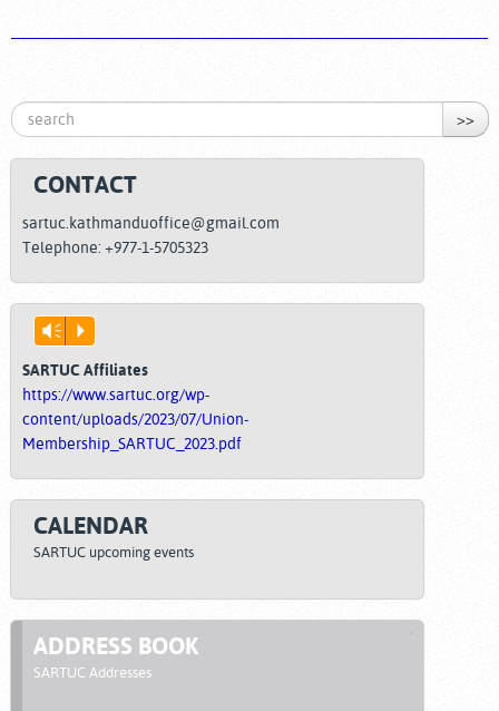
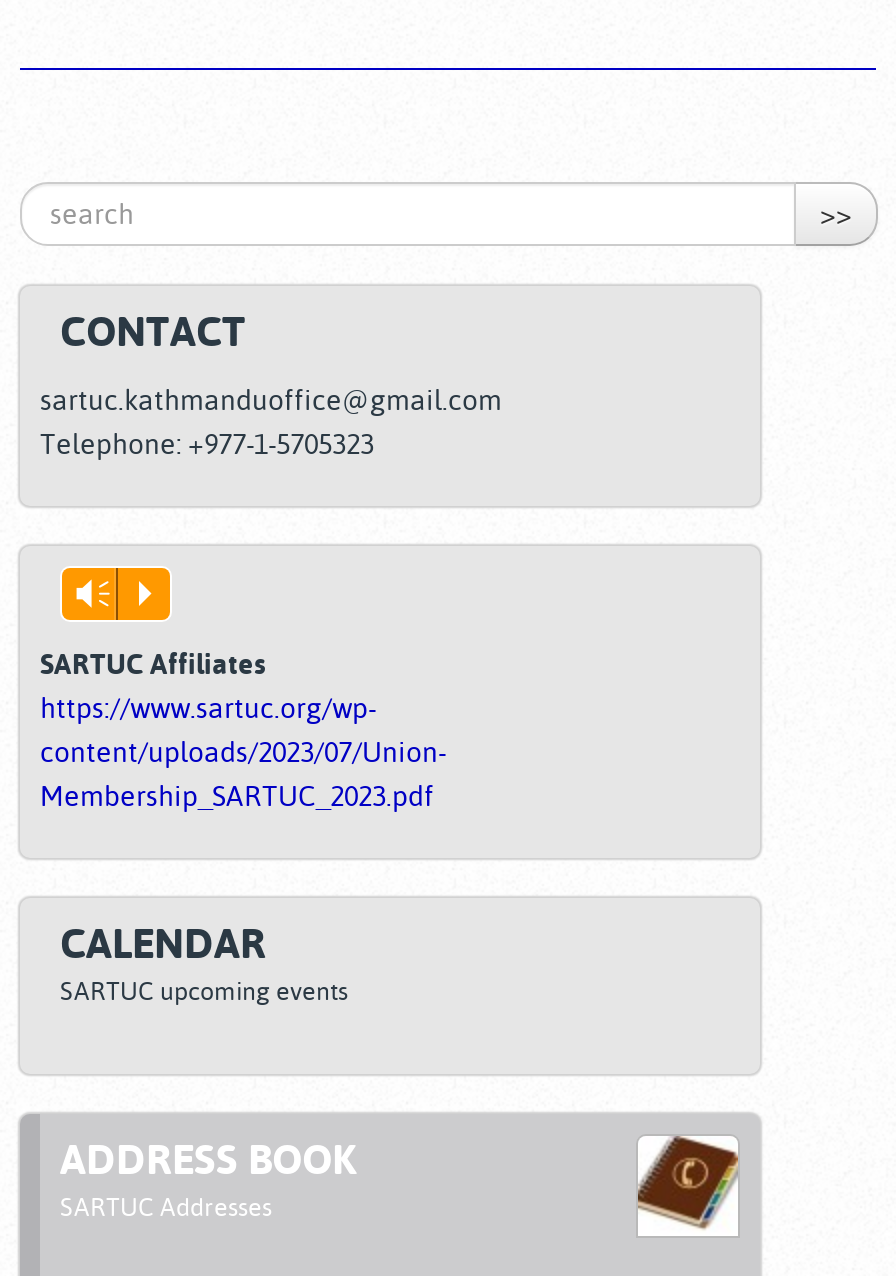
none -> [636,1134,740,1236] [image]

